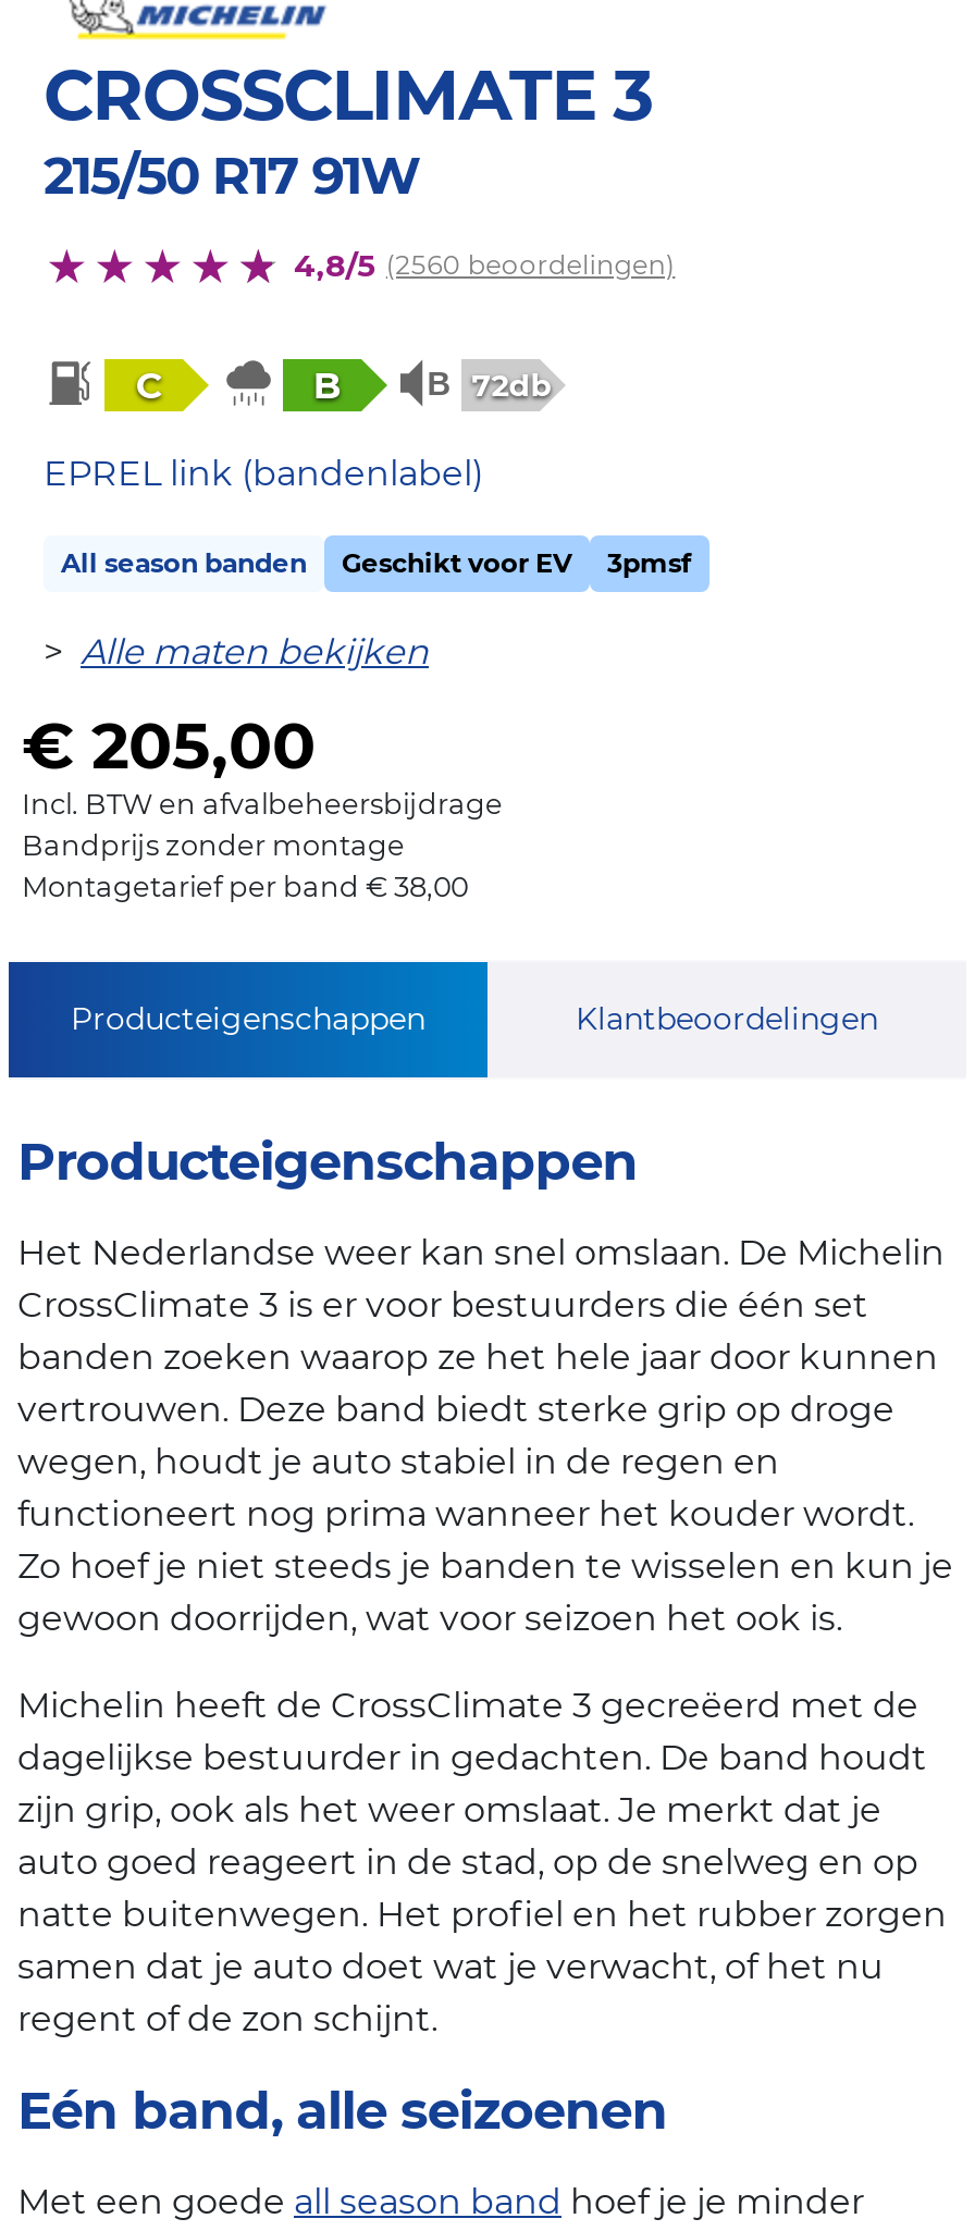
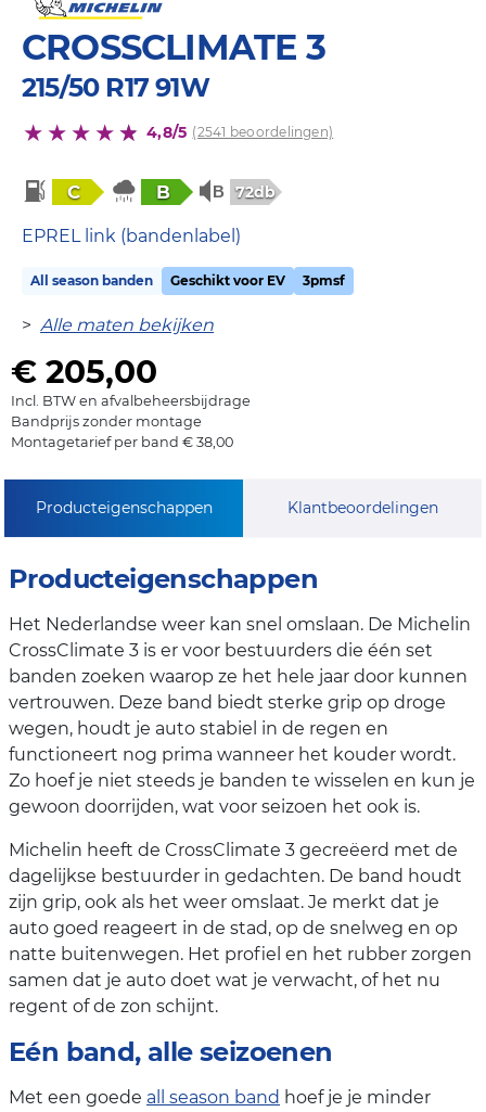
[294,247,675,286] 4,8/5 (2560 beoordelingen) -> [146,123,333,143] 4,8/5 (2541 beoordelingen)

